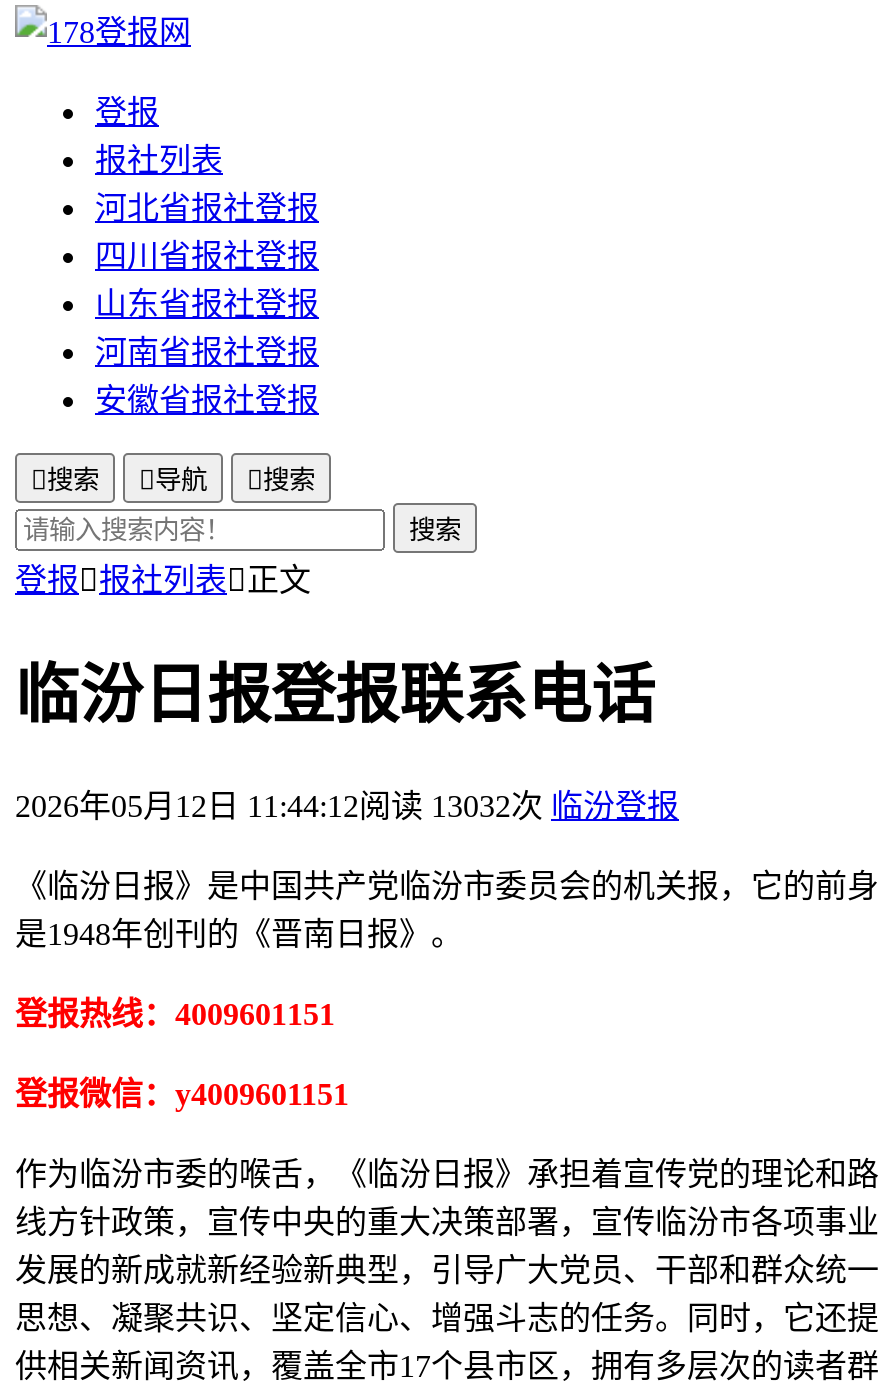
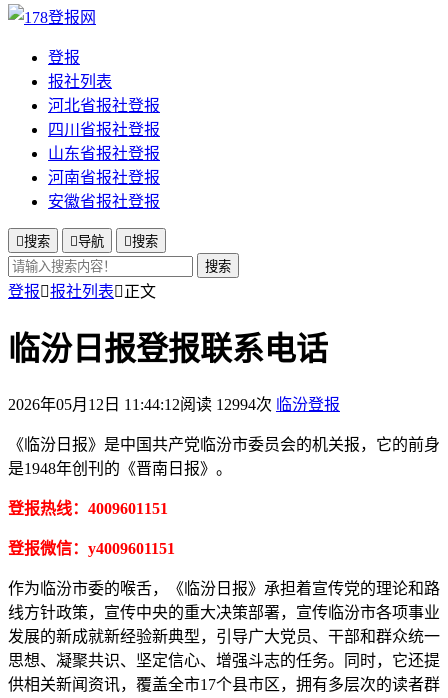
[15,789,679,823] 2026年05月12日 11:44:12阅读 13032次 临汾登报 -> [8,396,340,413] 2026年05月12日 11:44:12阅读 12994次 临汾登报

